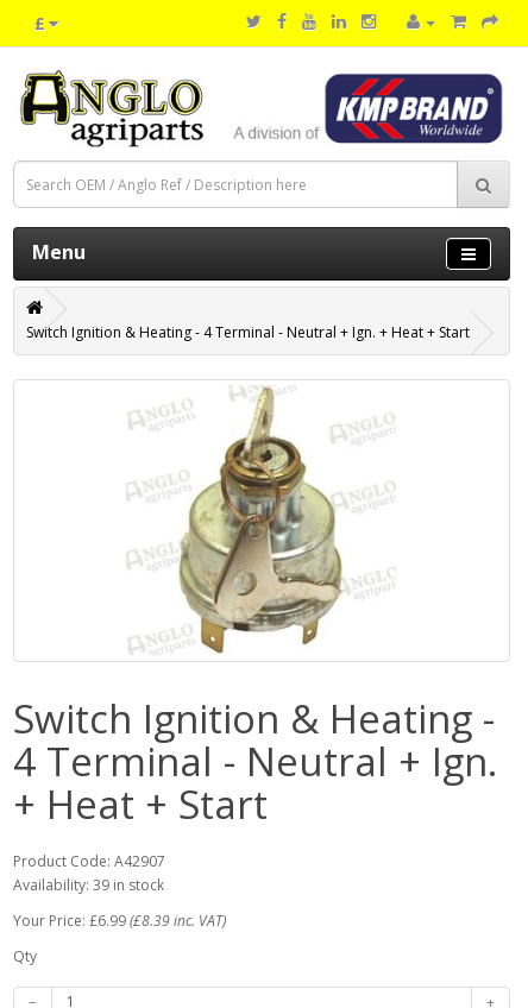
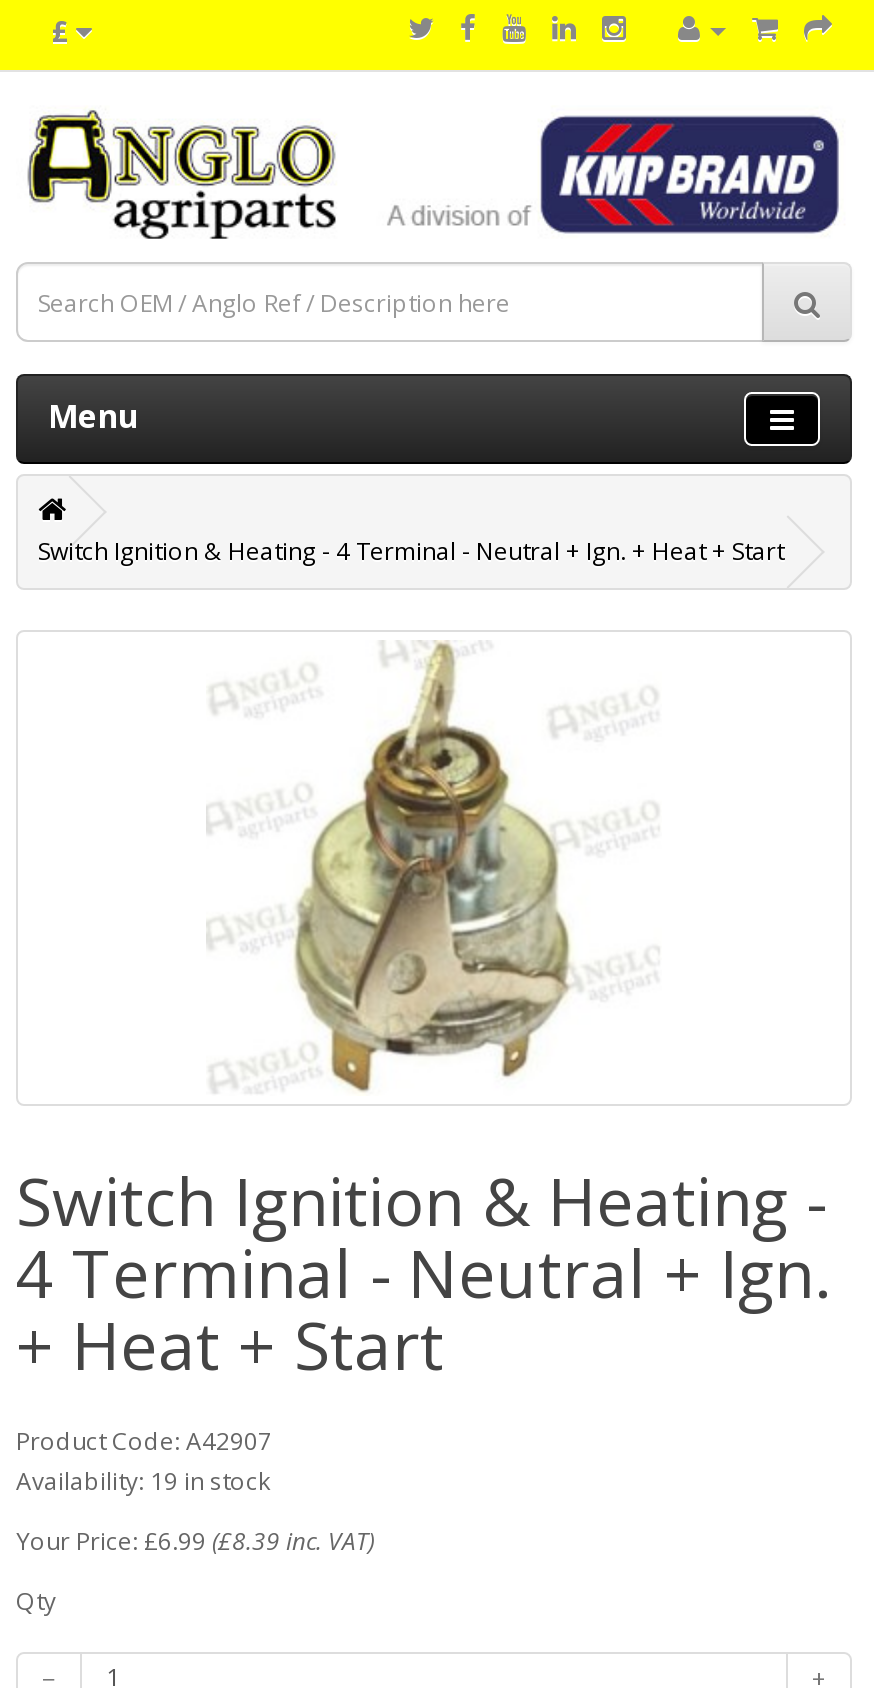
[13,875,164,895] Availability: 39 in stock -> [16,1464,270,1498] Availability: 19 in stock

